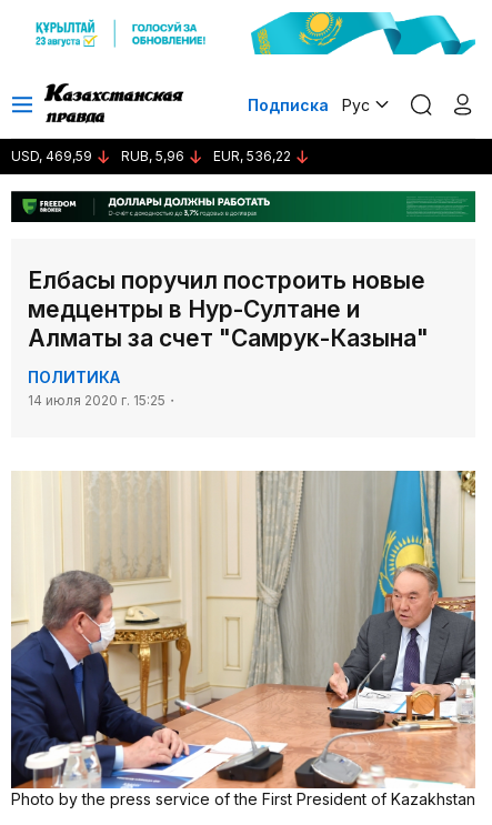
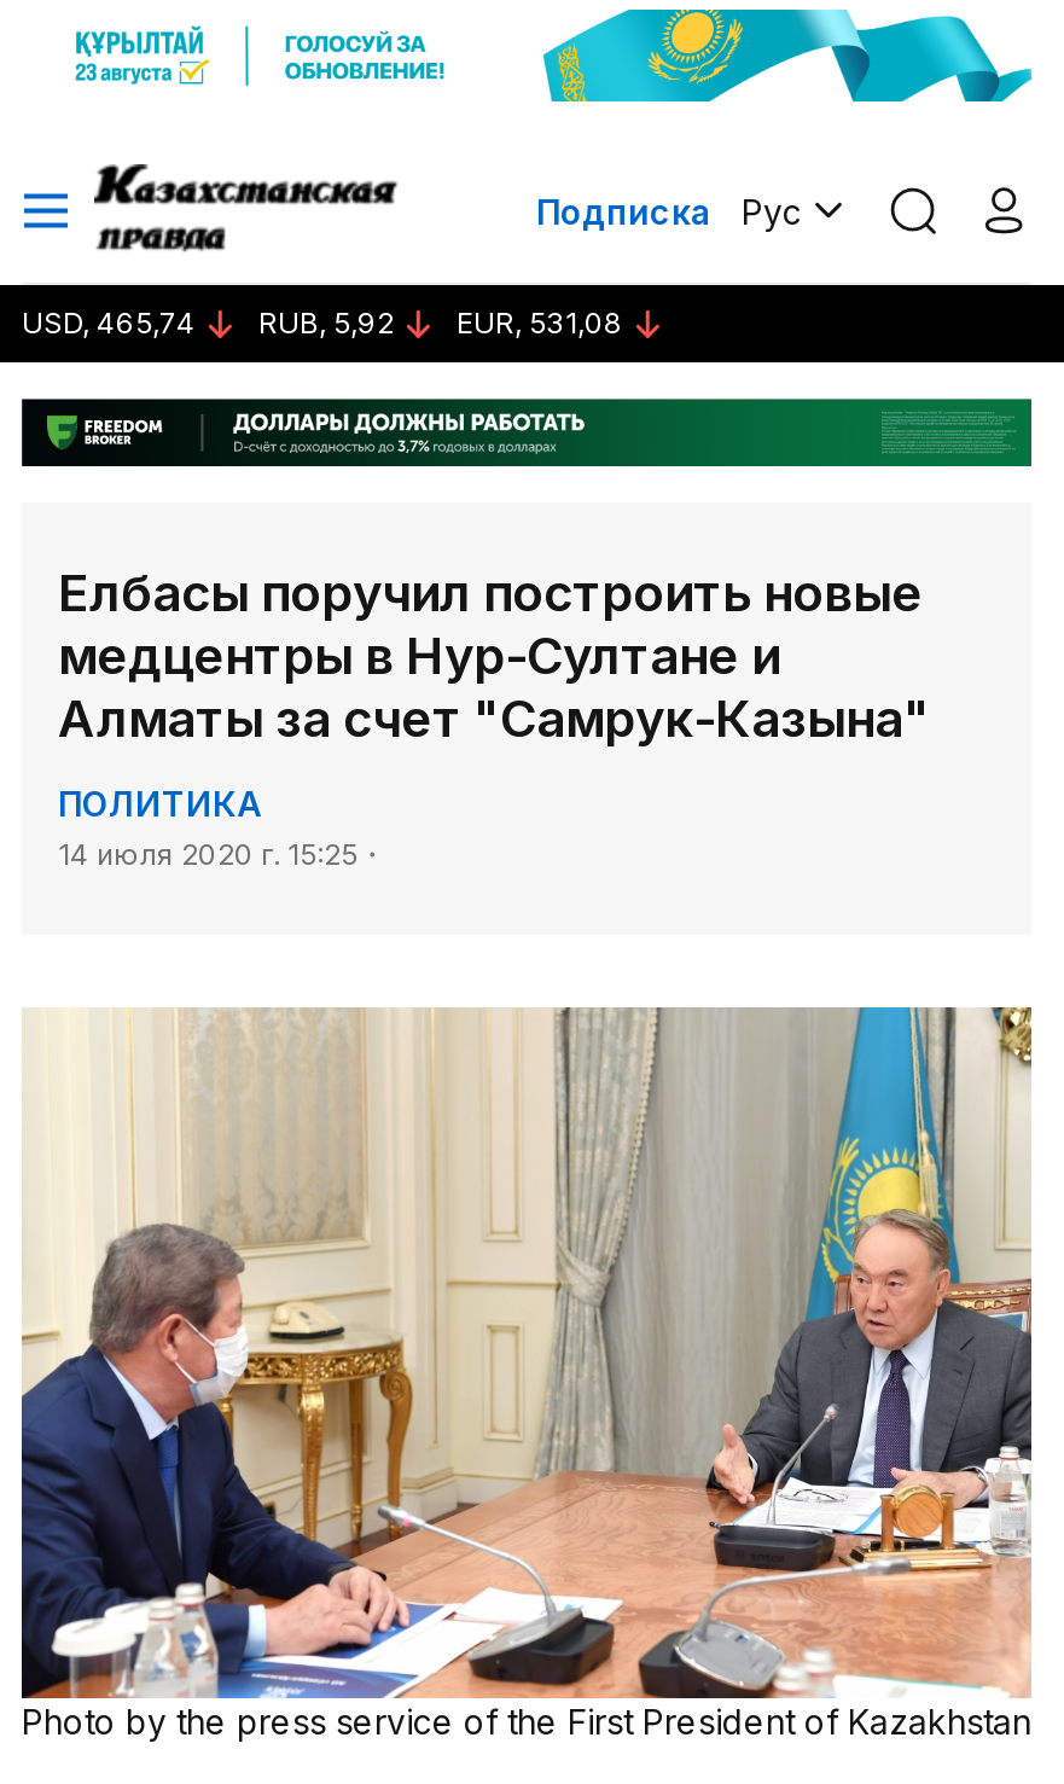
[11,148,92,164] USD, 469,59 -> [22,304,196,341] USD, 465,74
[121,148,184,164] RUB, 5,96 -> [258,304,394,341] RUB, 5,92
[213,148,291,164] EUR, 536,22 -> [457,304,623,341] EUR, 531,08

